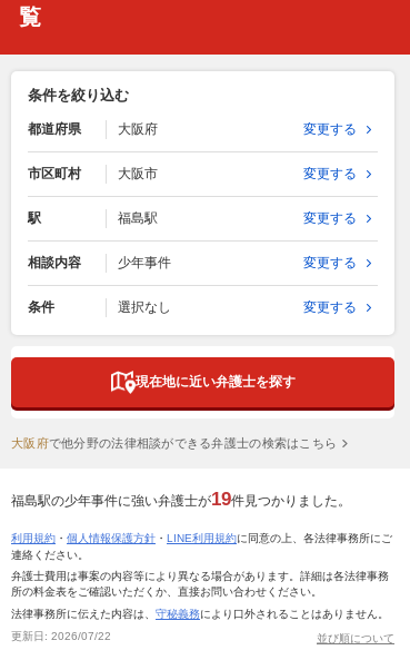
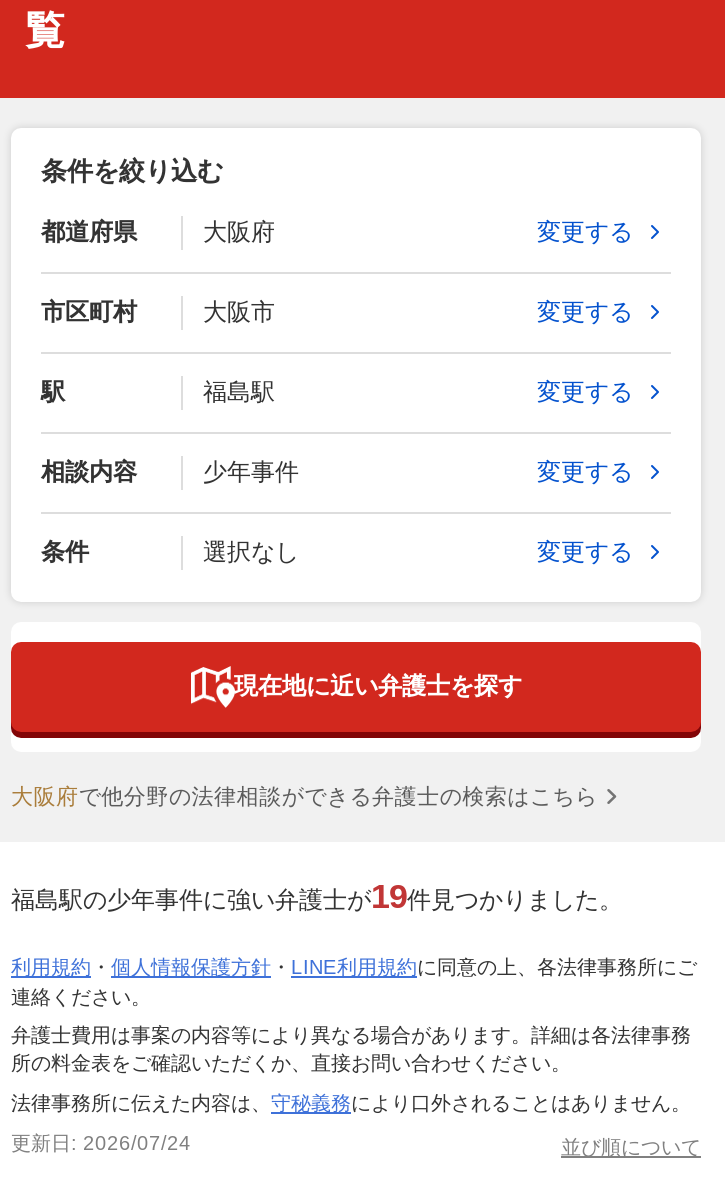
[11,630,111,642] 更新日: 2026/07/22 -> [11,1132,191,1154] 更新日: 2026/07/24

